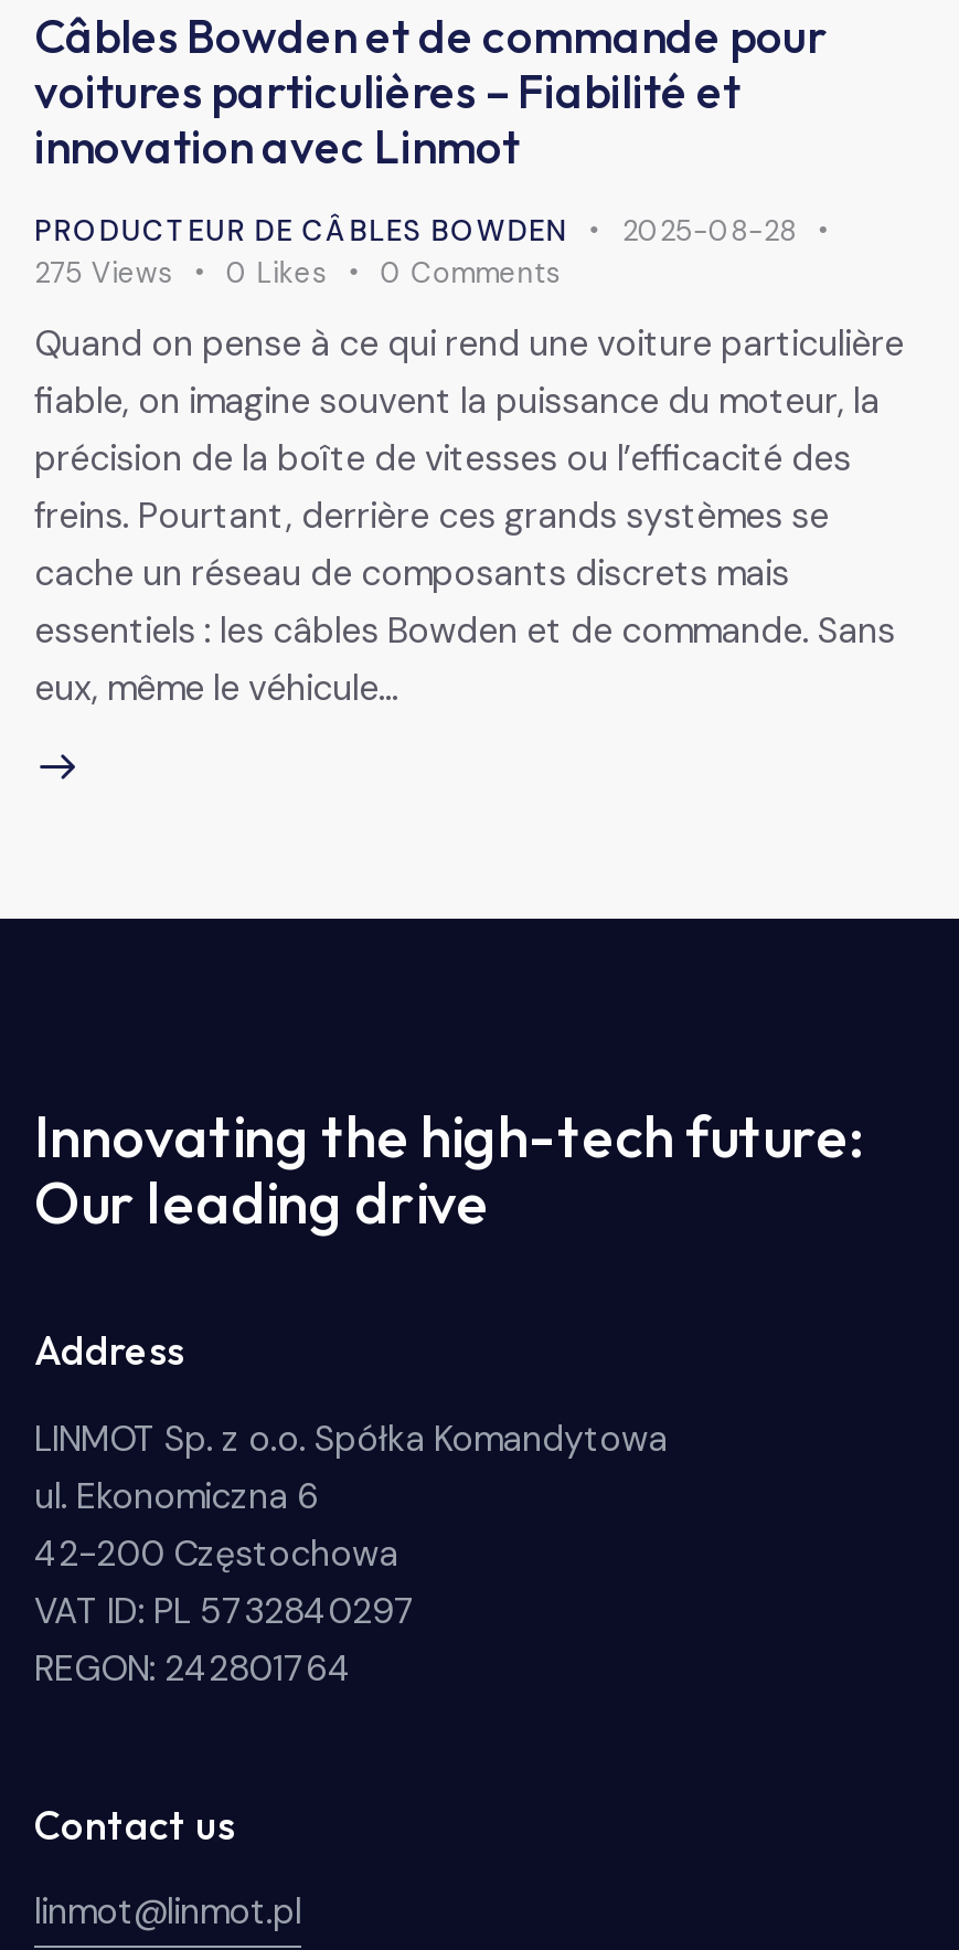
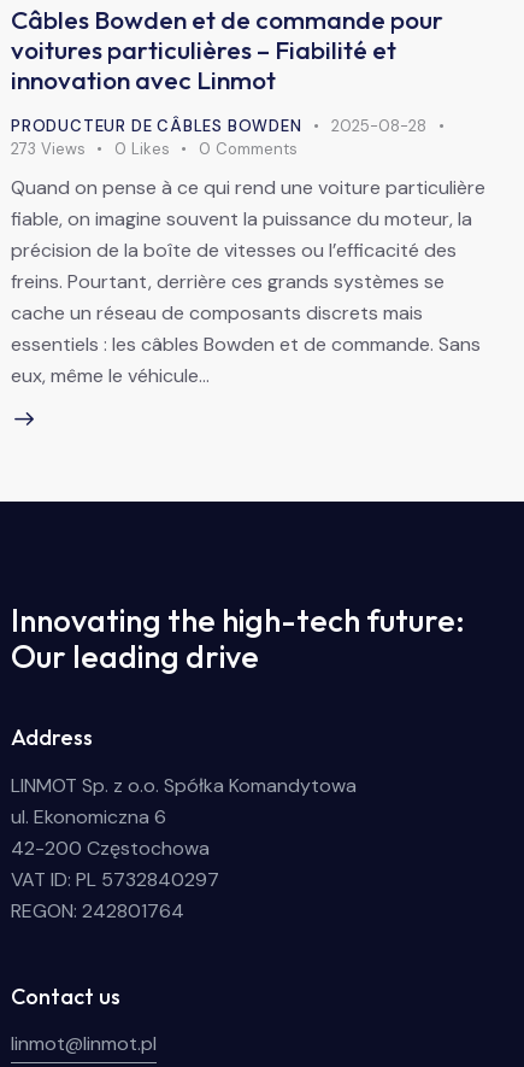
[34,254,173,292] 275 Views -> [11,139,85,159] 273 Views

